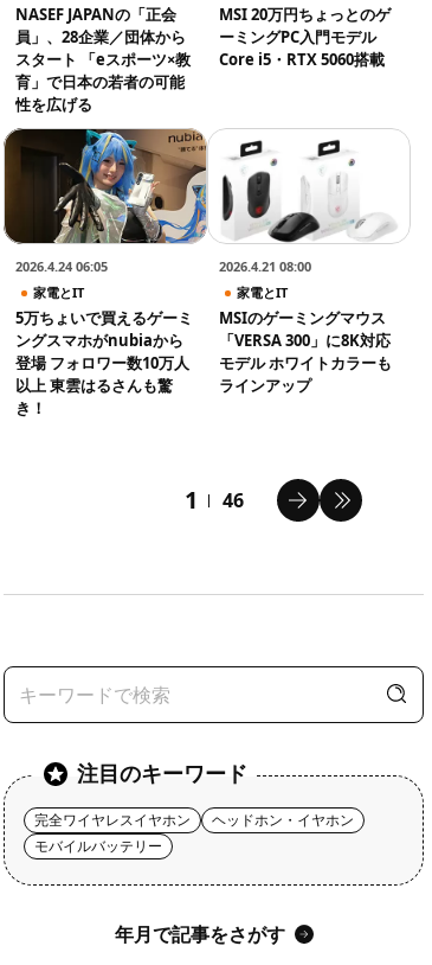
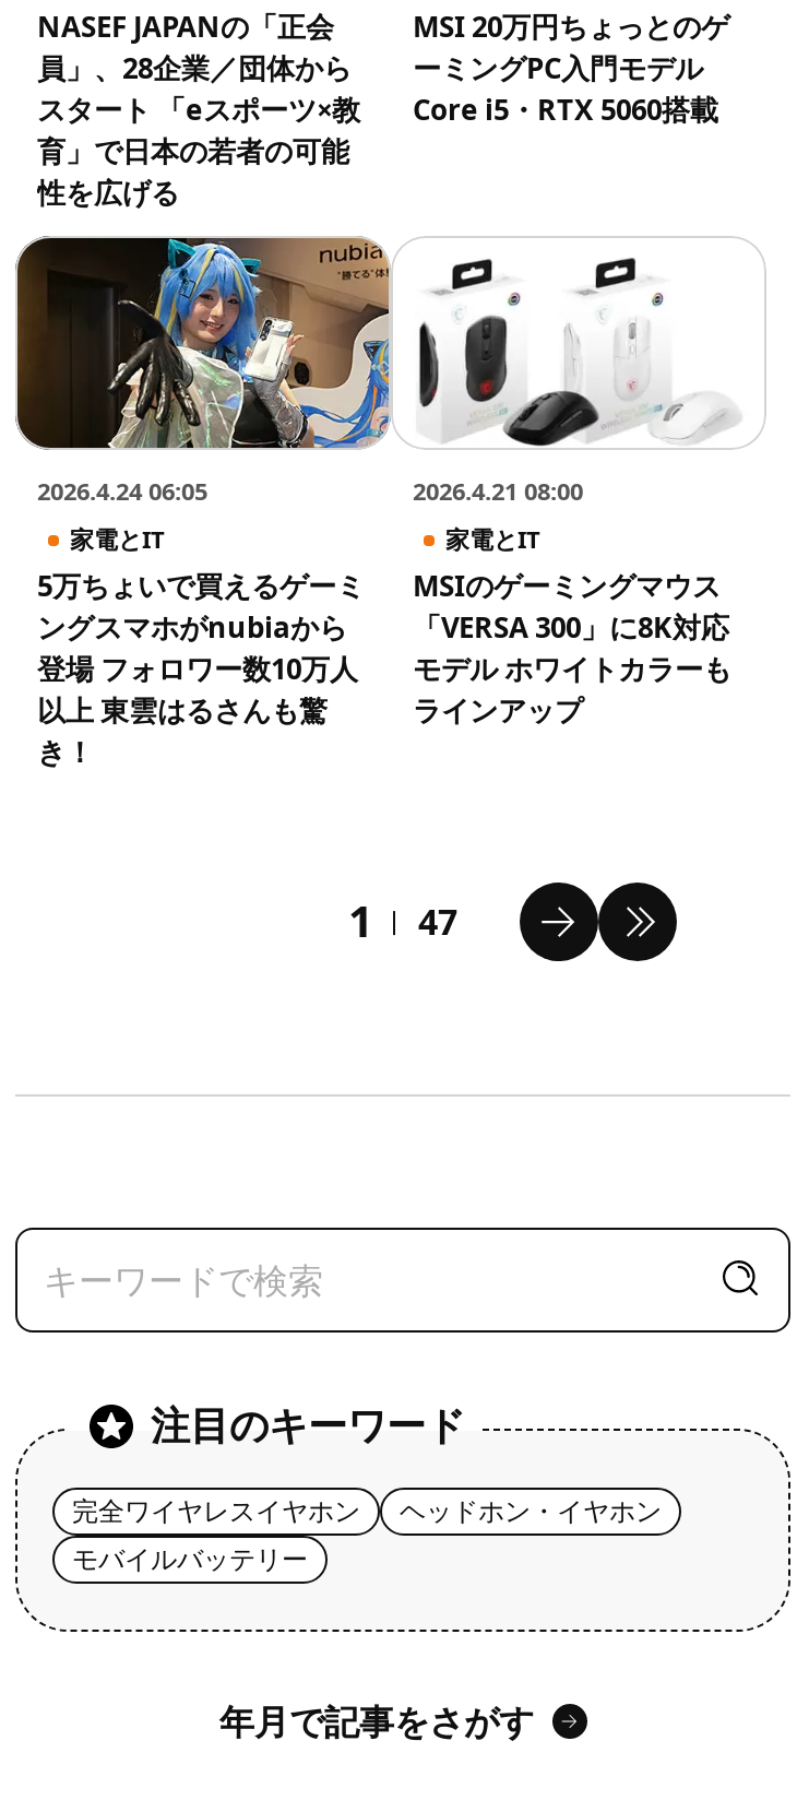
[184,484,243,516] 1 46 -> [348,891,457,950] 1 47

